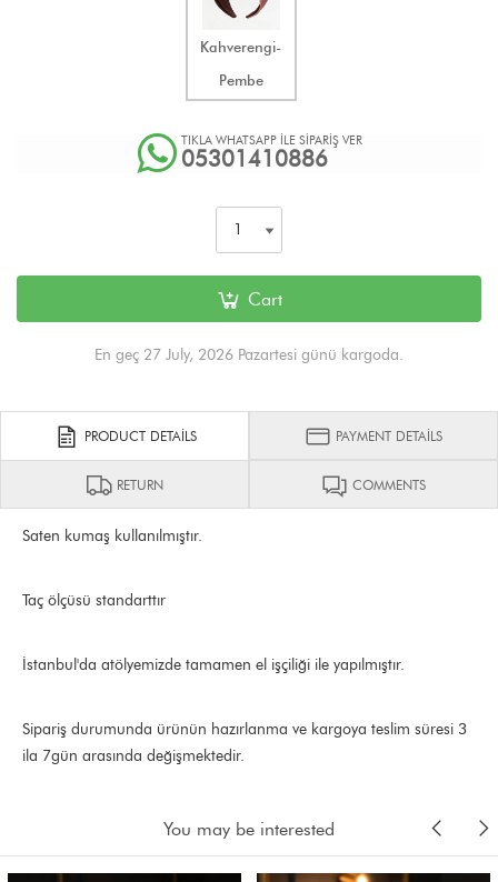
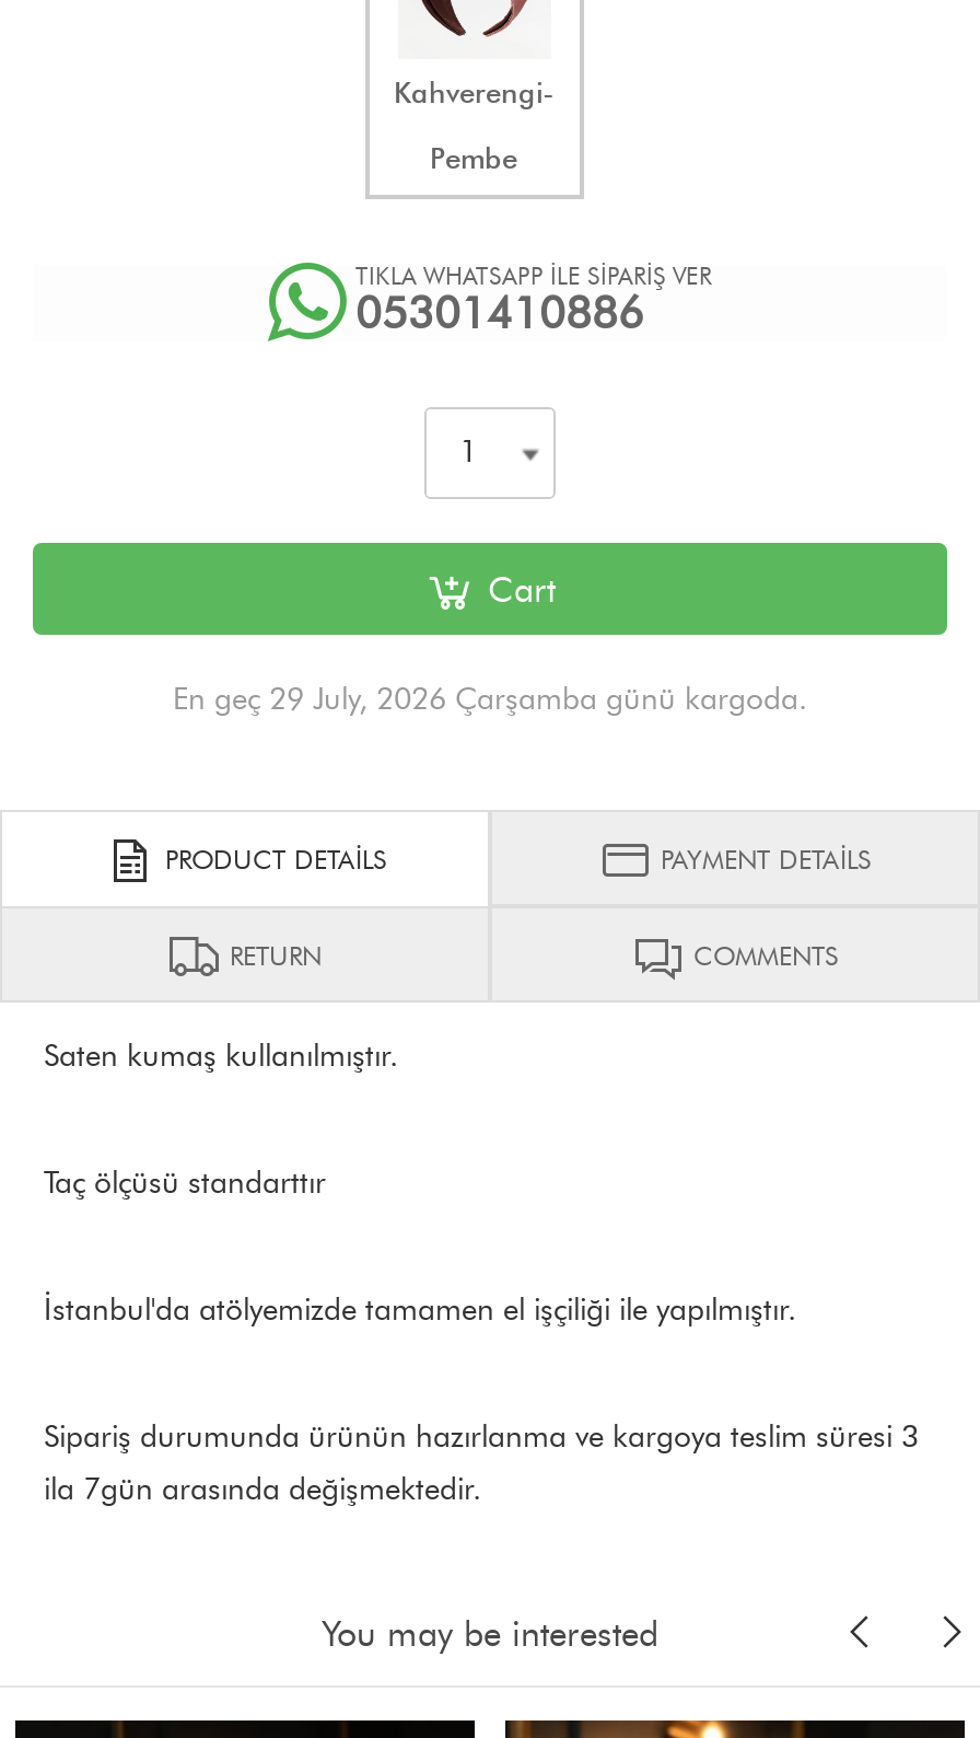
[94,346,404,365] En geç 27 July, 2026 Pazartesi günü kargoda. -> [173,682,807,719] En geç 29 July, 2026 Çarşamba günü kargoda.

